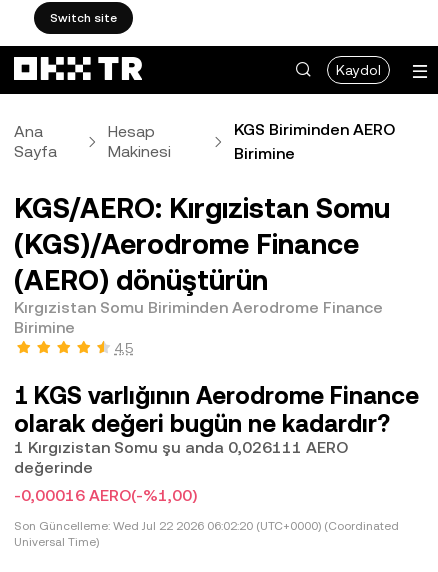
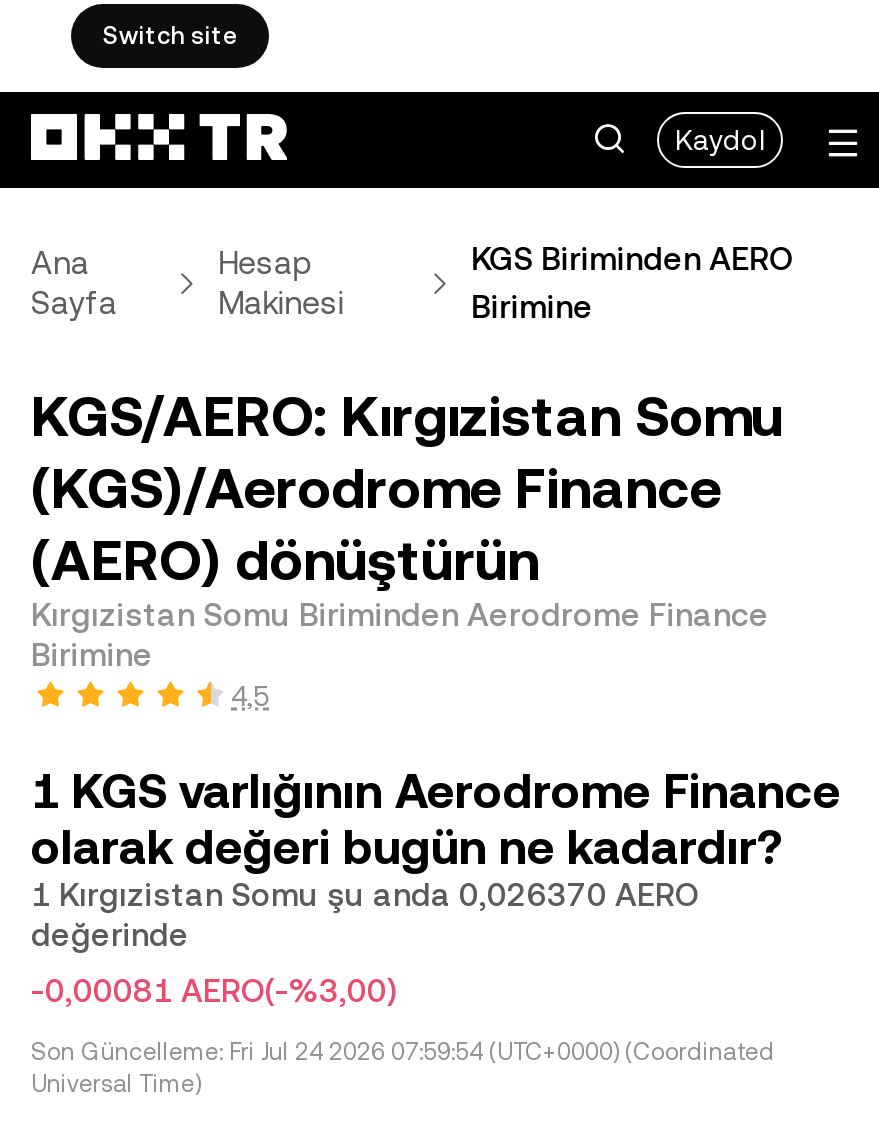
[14,438,348,457] 1 Kırgızistan Somu şu anda 0,026111 AERO -> [31,876,699,914] 1 Kırgızistan Somu şu anda 0,026370 AERO
[14,486,197,505] -0,00016 AERO(-%1,00) -> [31,972,397,1010] -0,00081 AERO(-%3,00)
[14,519,399,533] Son Güncelleme: Wed Jul 22 2026 06:02:20 (UTC+0000) (Coordinated -> [31,1038,775,1066] Son Güncelleme: Fri Jul 24 2026 07:59:54 (UTC+0000) (Coordinated

